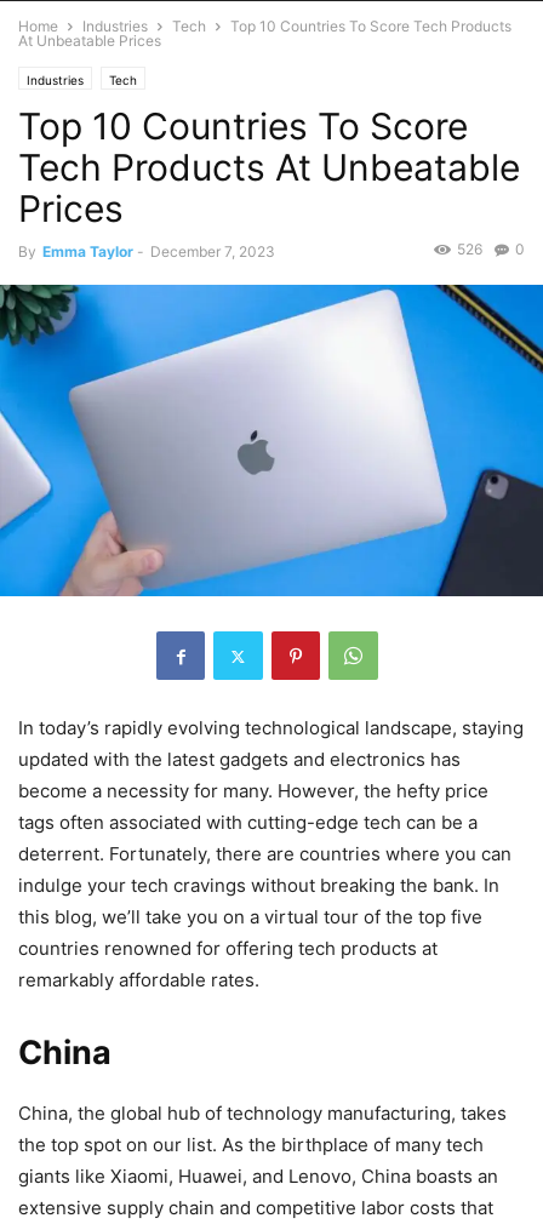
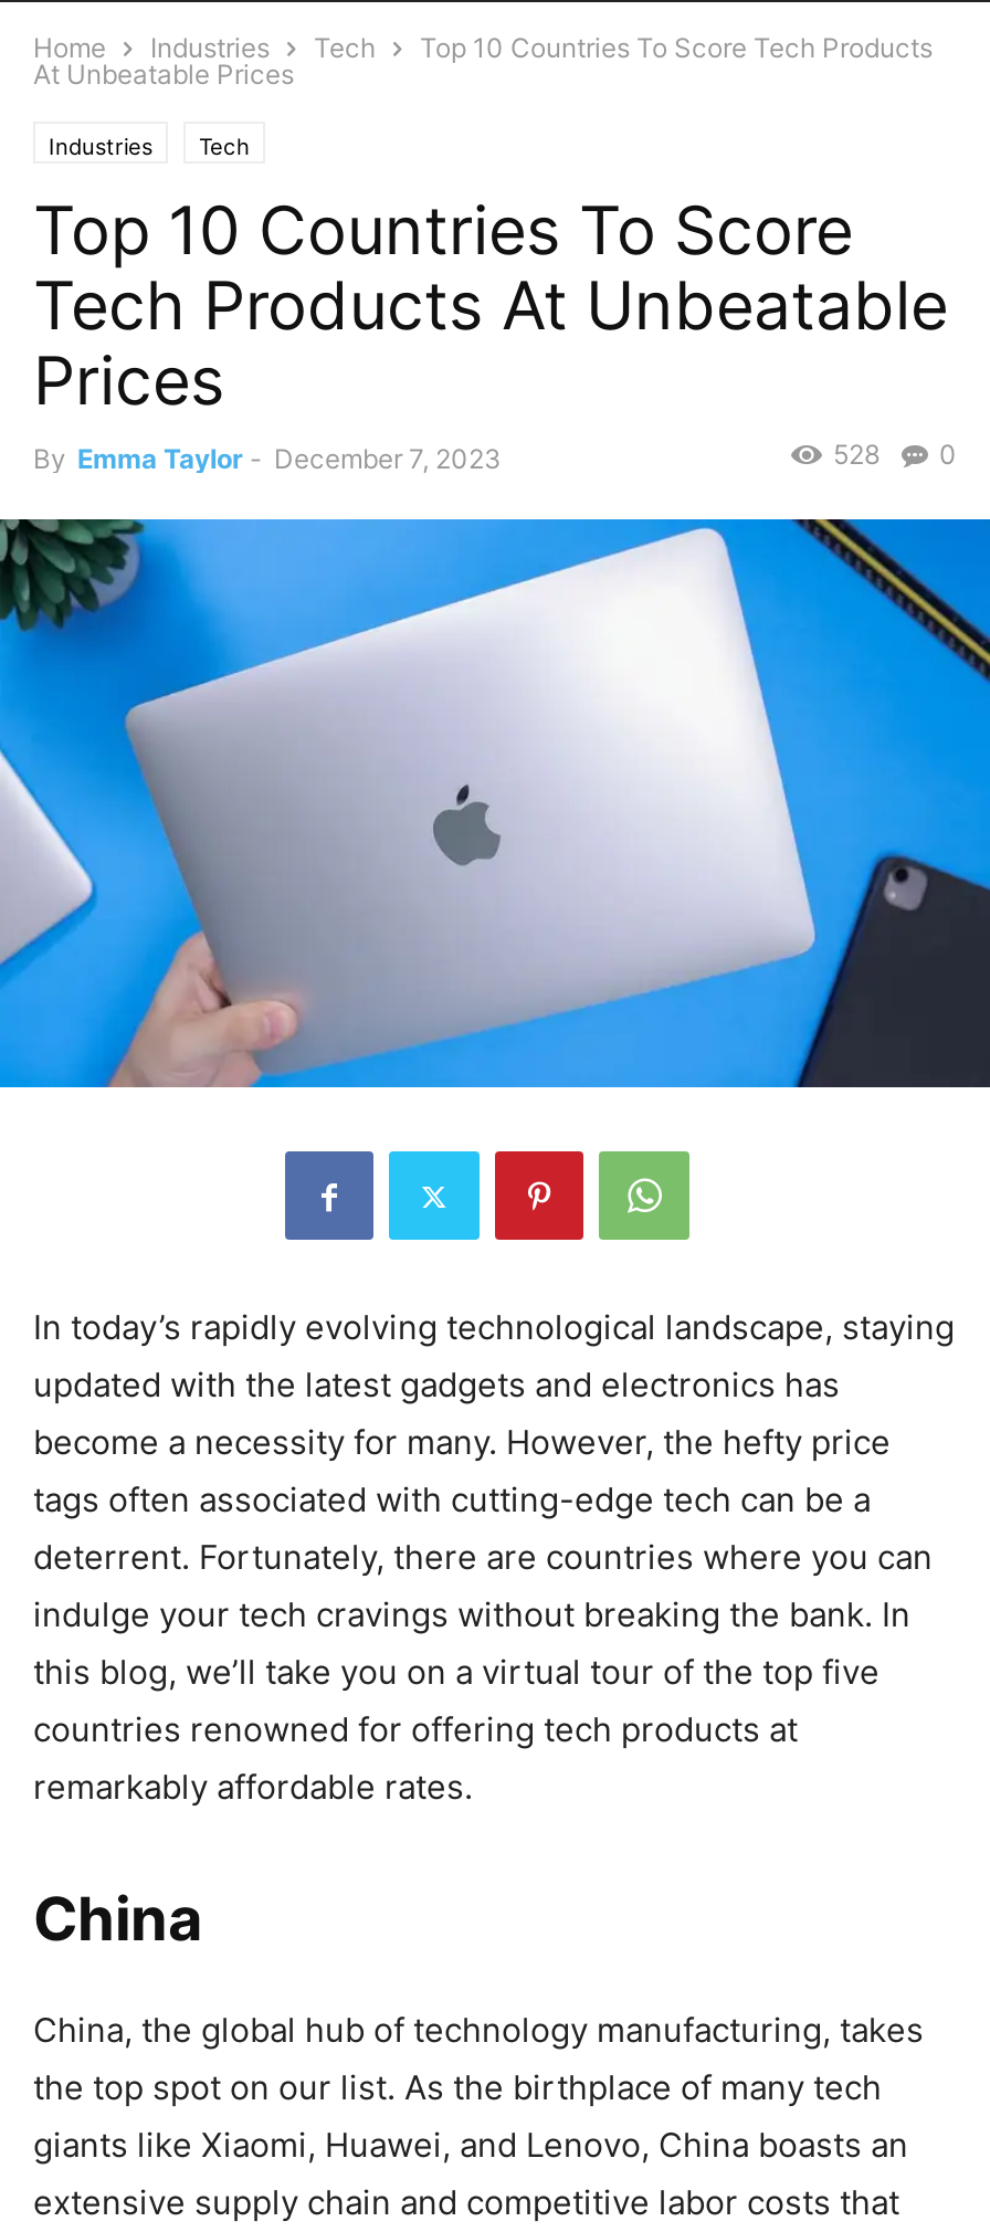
[457,240,525,258] 526 0 -> [833,438,957,471] 528 0

